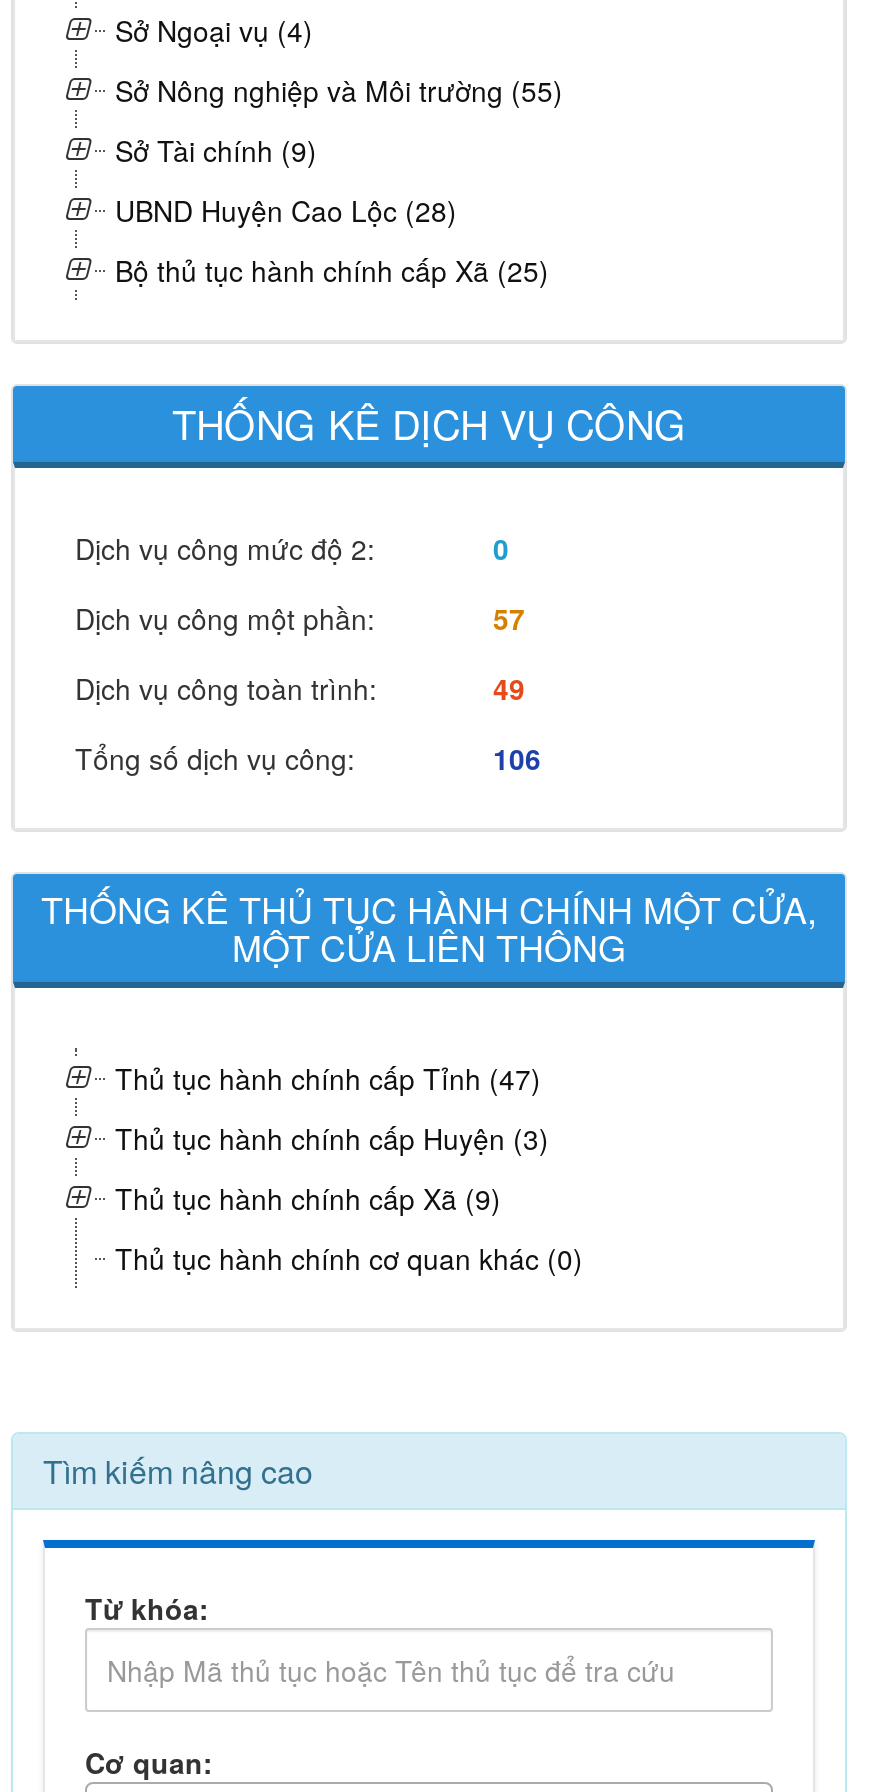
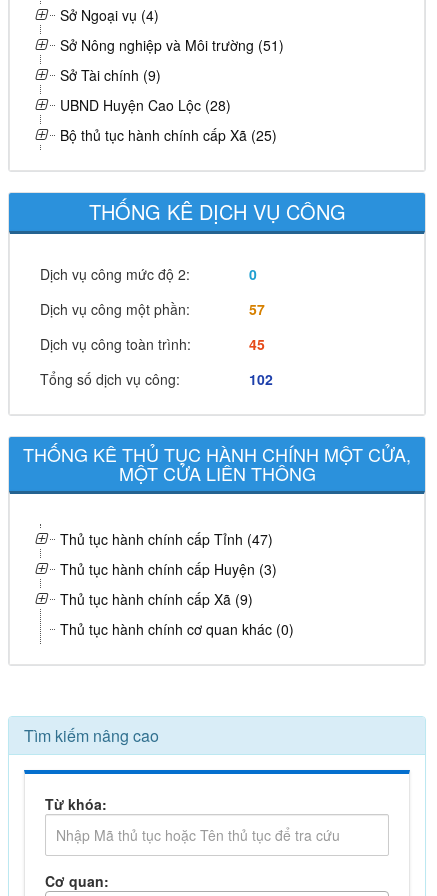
[115,70,563,110] Sở Nông nghiệp và Môi trường (55) -> [60,35,284,55] Sở Nông nghiệp và Môi trường (51)
[493,668,525,708] 49 -> [249,334,265,354] 45
[493,738,541,778] 106 -> [249,369,273,389] 102

